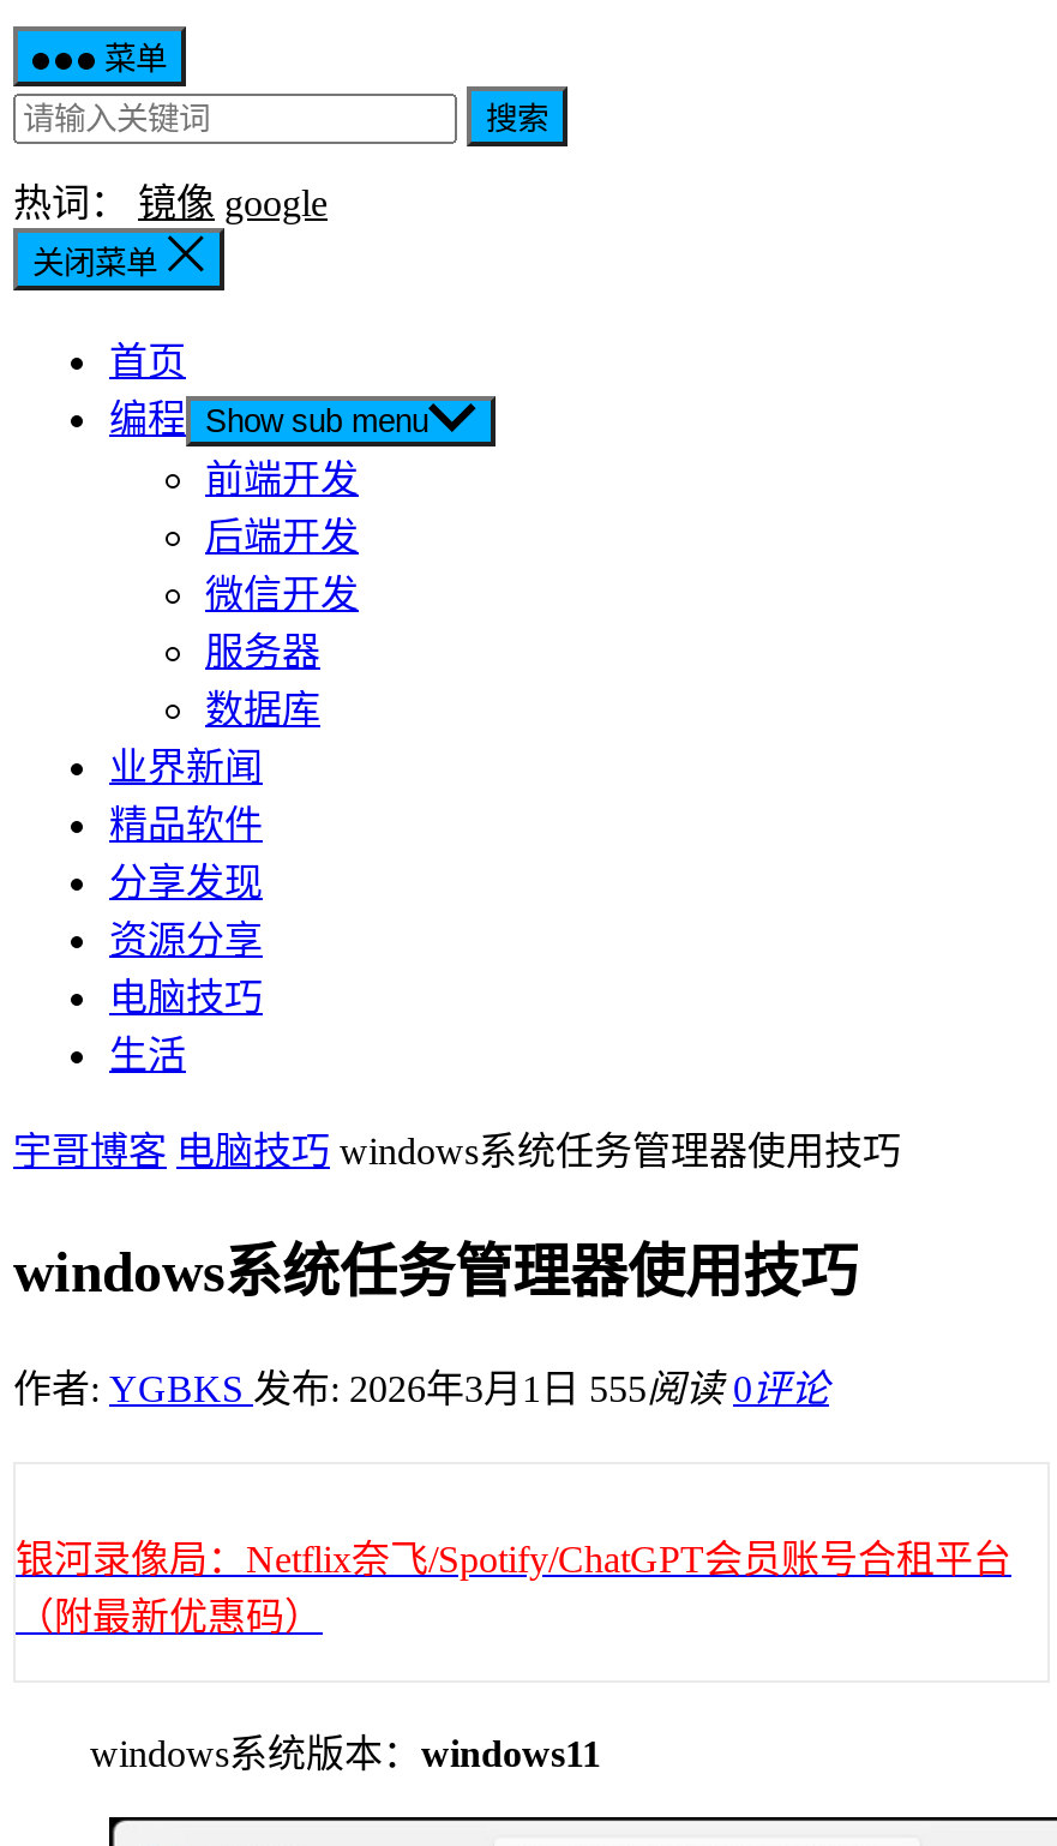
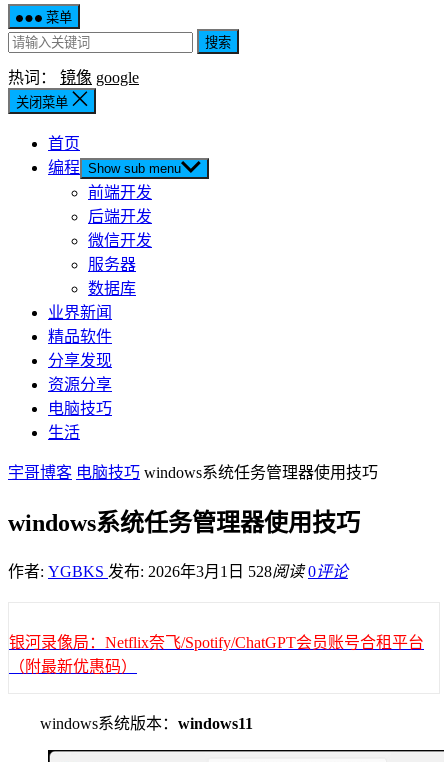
[13,1368,829,1409] 作者: YGBKS发布: 2026年3月1日555阅读 0评论 -> [8,563,348,580] 作者: YGBKS发布: 2026年3月1日528阅读 0评论

